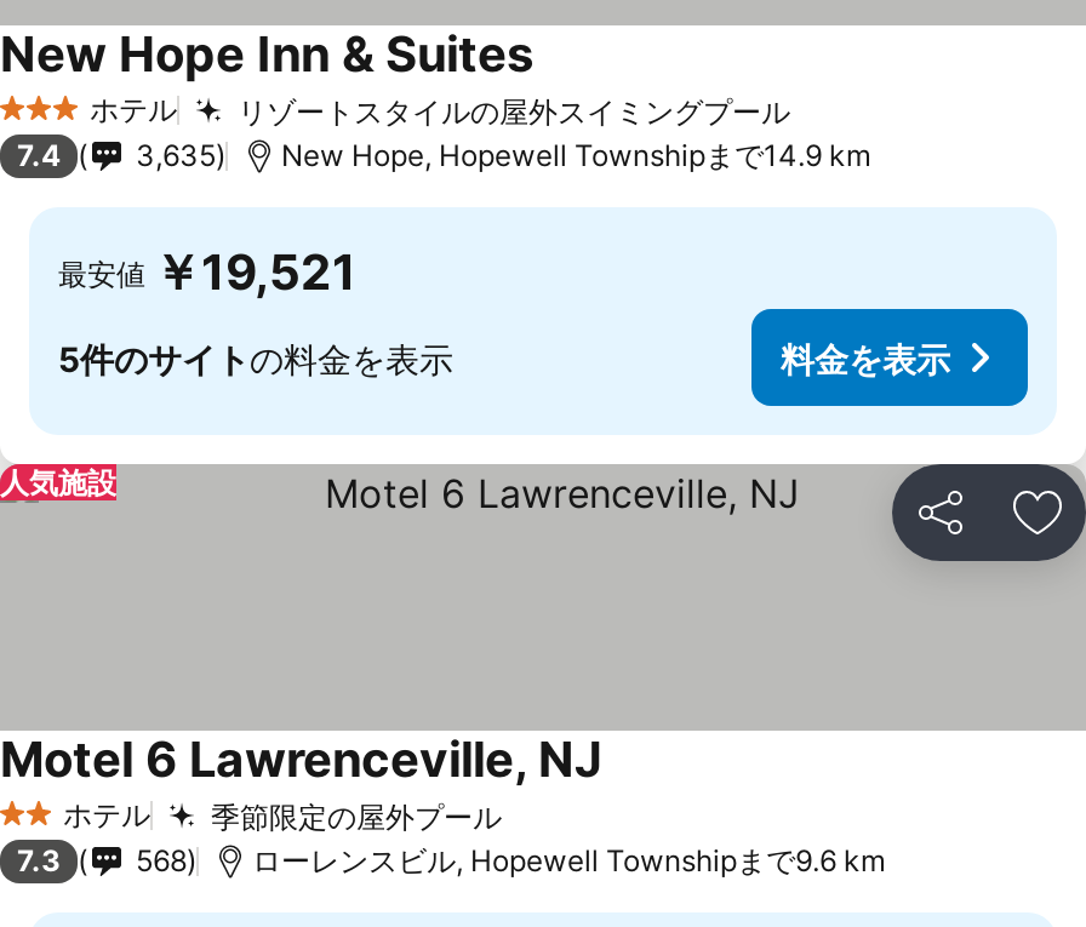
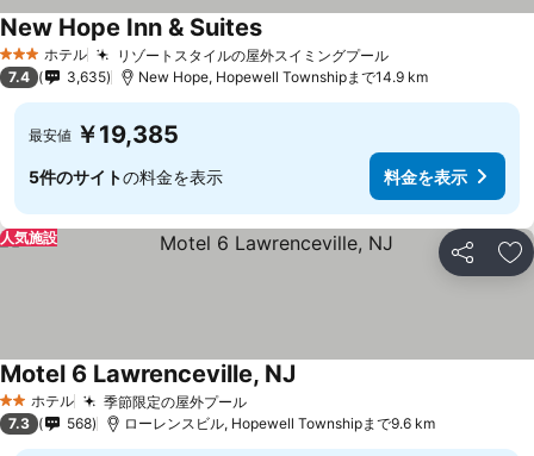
[58,244,356,302] 最安値 ￥19,521 -> [29,120,179,149] 最安値 ￥19,385

